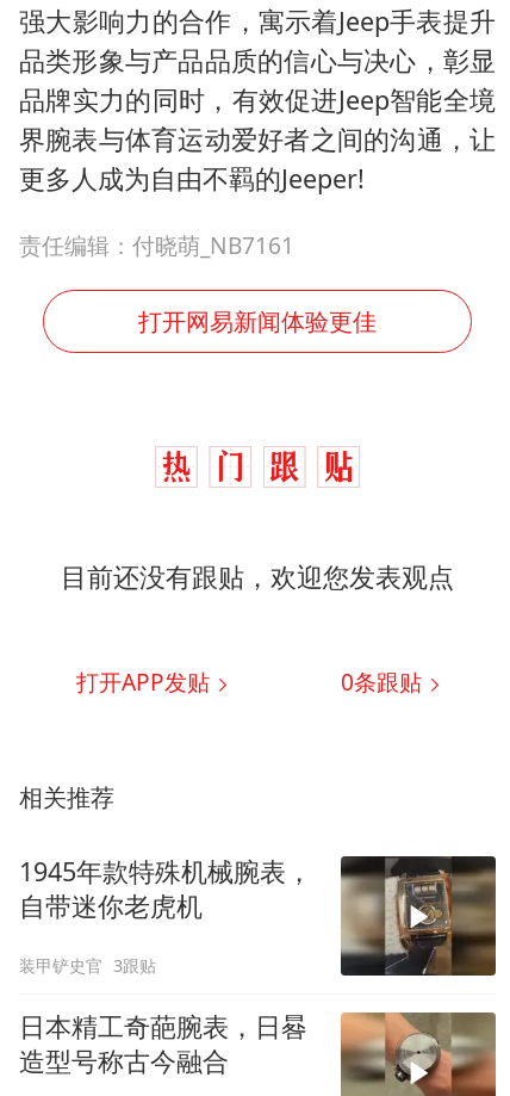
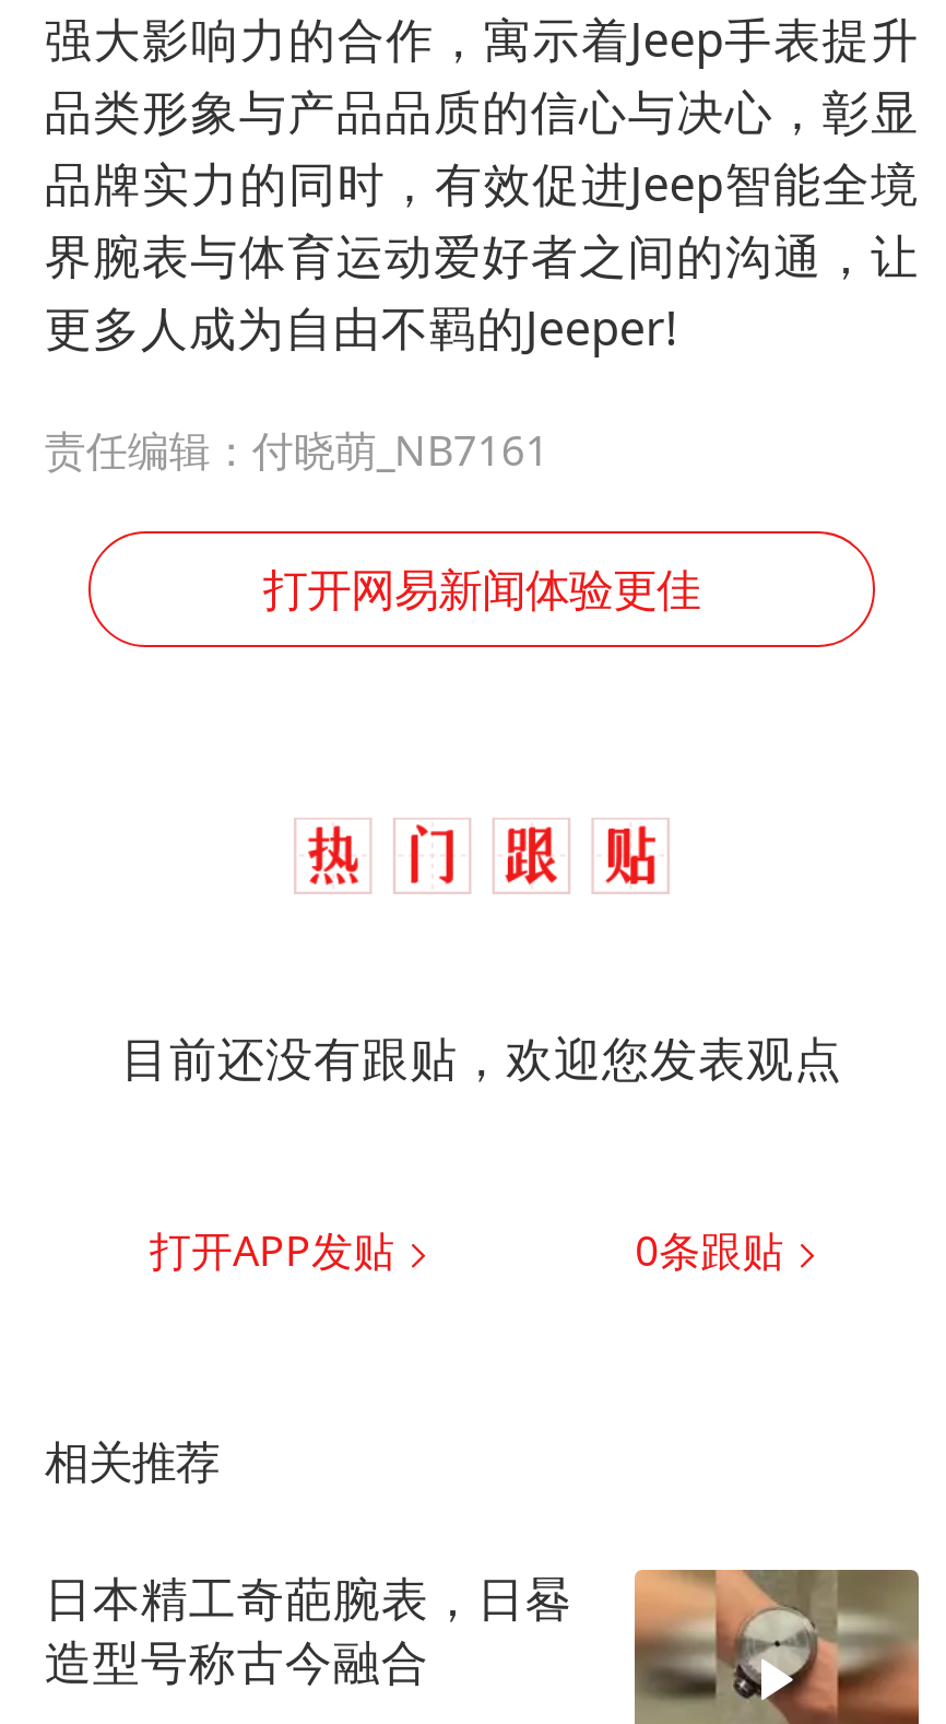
[19,854,497,977] [image] | 1945年款特殊机械腕表， | 自带迷你老虎机 | 装甲铲史官 3跟贴 -> none

